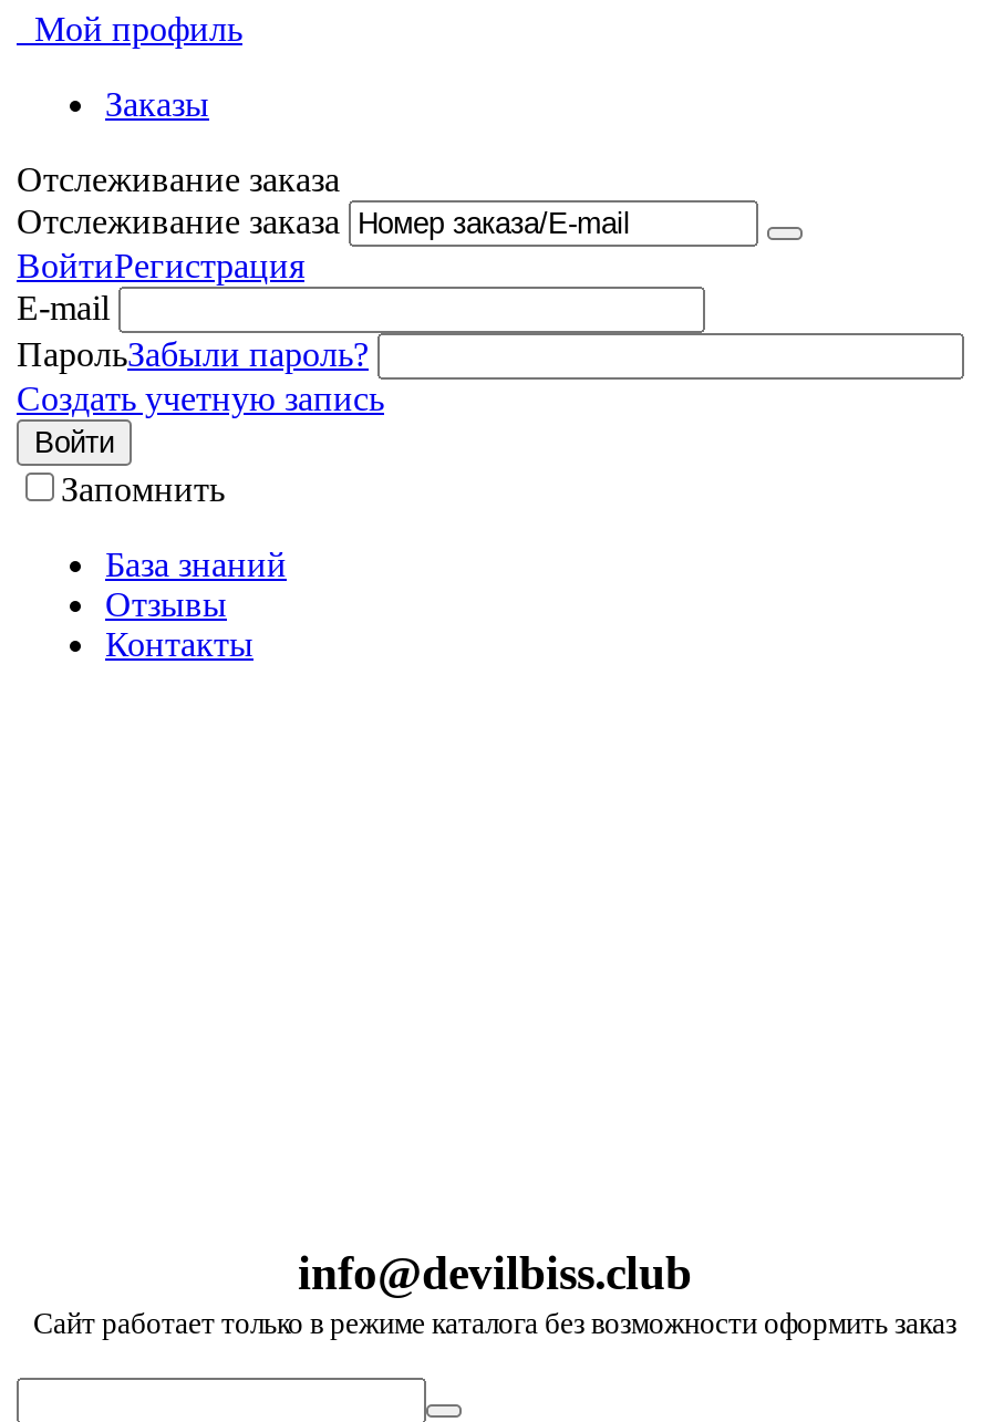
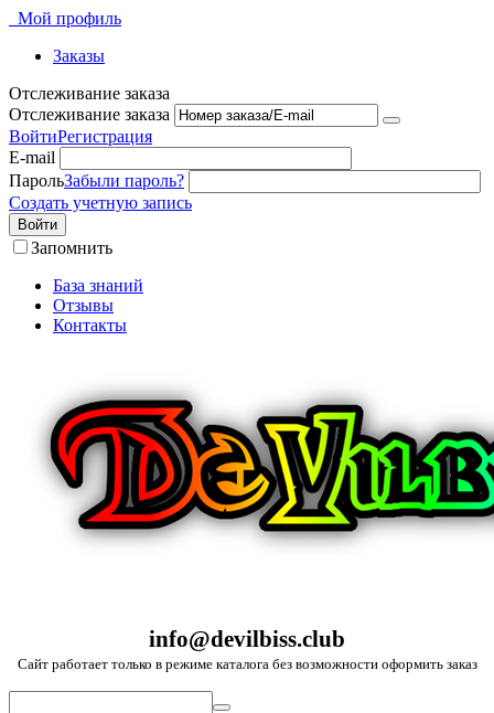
none -> [42,391,491,543] [image]

